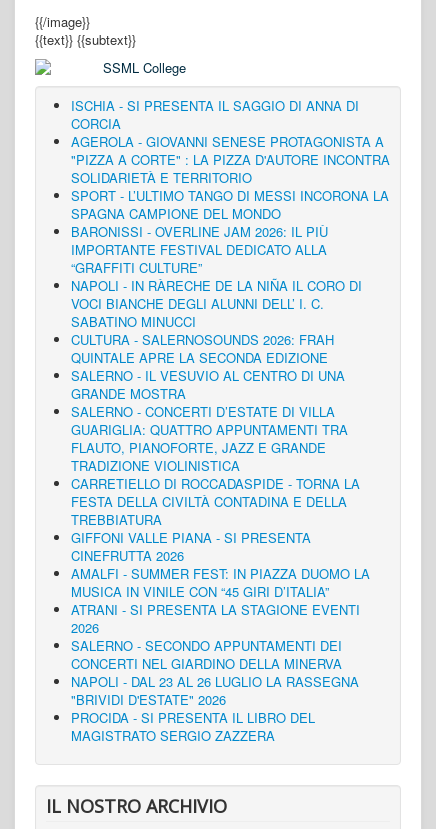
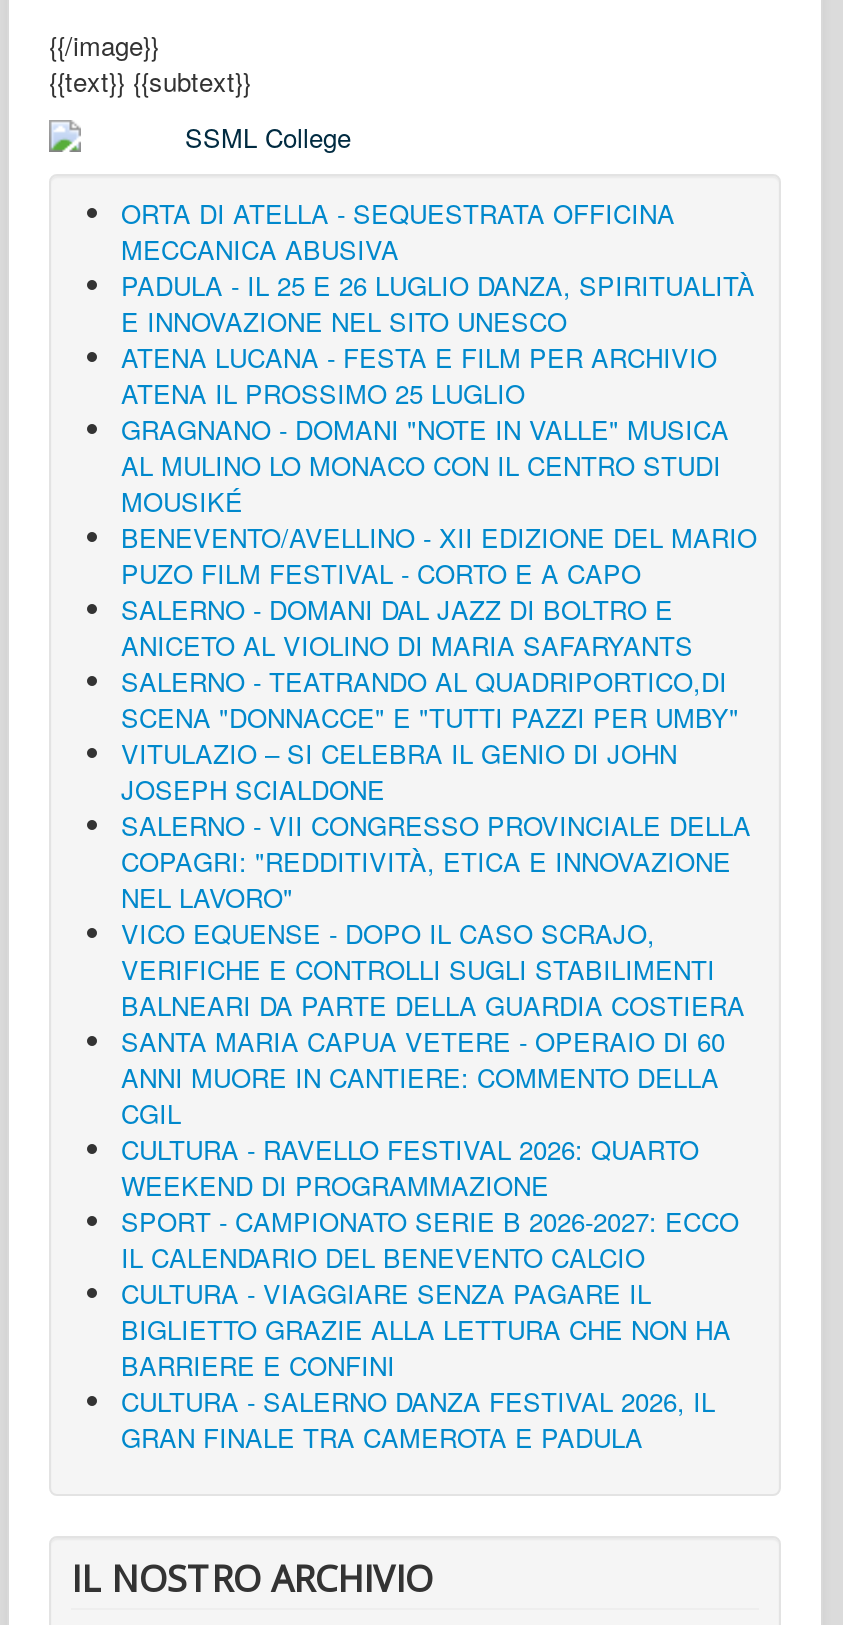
[71,96,390,745] ISCHIA - SI PRESENTA IL SAGGIO DI ANNA DI | CORCIA | AGEROLA - GIOVANNI SENESE PROTAGONISTA A | "PIZZA A CORTE" : LA PIZZA D'AUTORE INCONTRA | SOLIDARIETÀ E TERRITORIO | SPORT - L’ULTIMO TANGO DI MESSI INCORONA LA | SPAGNA CAMPIONE DEL MONDO | BARONISSI - OVERLINE JAM 2026: IL PIÙ | IMPORTANTE FESTIVAL DEDICATO ALLA | “GRAFFITI CULTURE” | NAPOLI - IN RÀRECHE DE LA NIÑA IL CORO DI | VOCI BIANCHE DEGLI ALUNNI DELL’ I. C. | SABATINO MINUCCI | CULTURA - SALERNOSOUNDS 2026: FRAH | QUINTALE APRE LA SECONDA EDIZIONE | SALERNO - IL VESUVIO AL CENTRO DI UNA | GRANDE MOSTRA | SALERNO - CONCERTI D’ESTATE DI VILLA | GUARIGLIA: QUATTRO APPUNTAMENTI TRA | FLAUTO, PIANOFORTE, JAZZ E GRANDE | TRADIZIONE VIOLINISTICA | CARRETIELLO DI ROCCADASPIDE - TORNA LA | FESTA DELLA CIVILTÀ CONTADINA E DELLA | TREBBIATURA | GIFFONI VALLE PIANA - SI PRESENTA | CINEFRUTTA 2026 | AMALFI - SUMMER FEST: IN PIAZZA DUOMO LA | MUSICA IN VINILE CON “45 GIRI D’ITALIA” | ATRANI - SI PRESENTA LA STAGIONE EVENTI | 2026 | SALERNO - SECONDO APPUNTAMENTI DEI | CONCERTI NEL GIARDINO DELLA MINERVA | NAPOLI - DAL 23 AL 26 LUGLIO LA RASSEGNA | "BRIVIDI D'ESTATE" 2026 | PROCIDA - SI PRESENTA IL LIBRO DEL | MAGISTRATO SERGIO ZAZZERA -> [121,194,757,1456] ORTA DI ATELLA - SEQUESTRATA OFFICINA | MECCANICA ABUSIVA | PADULA - IL 25 E 26 LUGLIO DANZA, SPIRITUALITÀ | E INNOVAZIONE NEL SITO UNESCO | ATENA LUCANA - FESTA E FILM PER ARCHIVIO | ATENA IL PROSSIMO 25 LUGLIO | GRAGNANO - DOMANI "NOTE IN VALLE" MUSICA | AL MULINO LO MONACO CON IL CENTRO STUDI | MOUSIKÉ | BENEVENTO/AVELLINO - XII EDIZIONE DEL MARIO | PUZO FILM FESTIVAL - CORTO E A CAPO | SALERNO - DOMANI DAL JAZZ DI BOLTRO E | ANICETO AL VIOLINO DI MARIA SAFARYANTS | SALERNO - TEATRANDO AL QUADRIPORTICO,DI | SCENA "DONNACCE" E "TUTTI PAZZI PER UMBY" | VITULAZIO – SI CELEBRA IL GENIO DI JOHN | JOSEPH SCIALDONE | SALERNO - VII CONGRESSO PROVINCIALE DELLA | COPAGRI: "REDDITIVITÀ, ETICA E INNOVAZIONE | NEL LAVORO" | VICO EQUENSE - DOPO IL CASO SCRAJO, | VERIFICHE E CONTROLLI SUGLI STABILIMENTI | BALNEARI DA PARTE DELLA GUARDIA COSTIERA | SANTA MARIA CAPUA VETERE - OPERAIO DI 60 | ANNI MUORE IN CANTIERE: COMMENTO DELLA | CGIL | CULTURA - RAVELLO FESTIVAL 2026: QUARTO | WEEKEND DI PROGRAMMAZIONE | SPORT - CAMPIONATO SERIE B 2026-2027: ECCO | IL CALENDARIO DEL BENEVENTO CALCIO | CULTURA - VIAGGIARE SENZA PAGARE IL | BIGLIETTO GRAZIE ALLA LETTURA CHE NON HA | BARRIERE E CONFINI | CULTURA - SALERNO DANZA FESTIVAL 2026, IL | GRAN FINALE TRA CAMEROTA E PADULA

